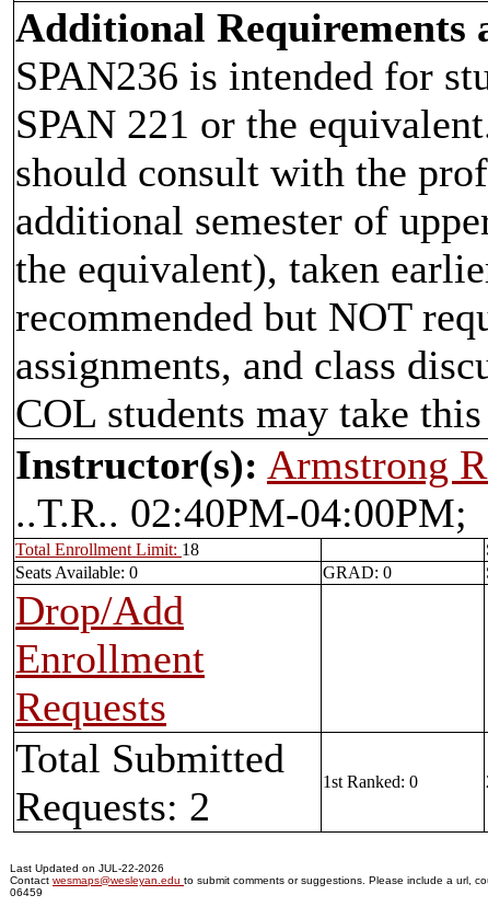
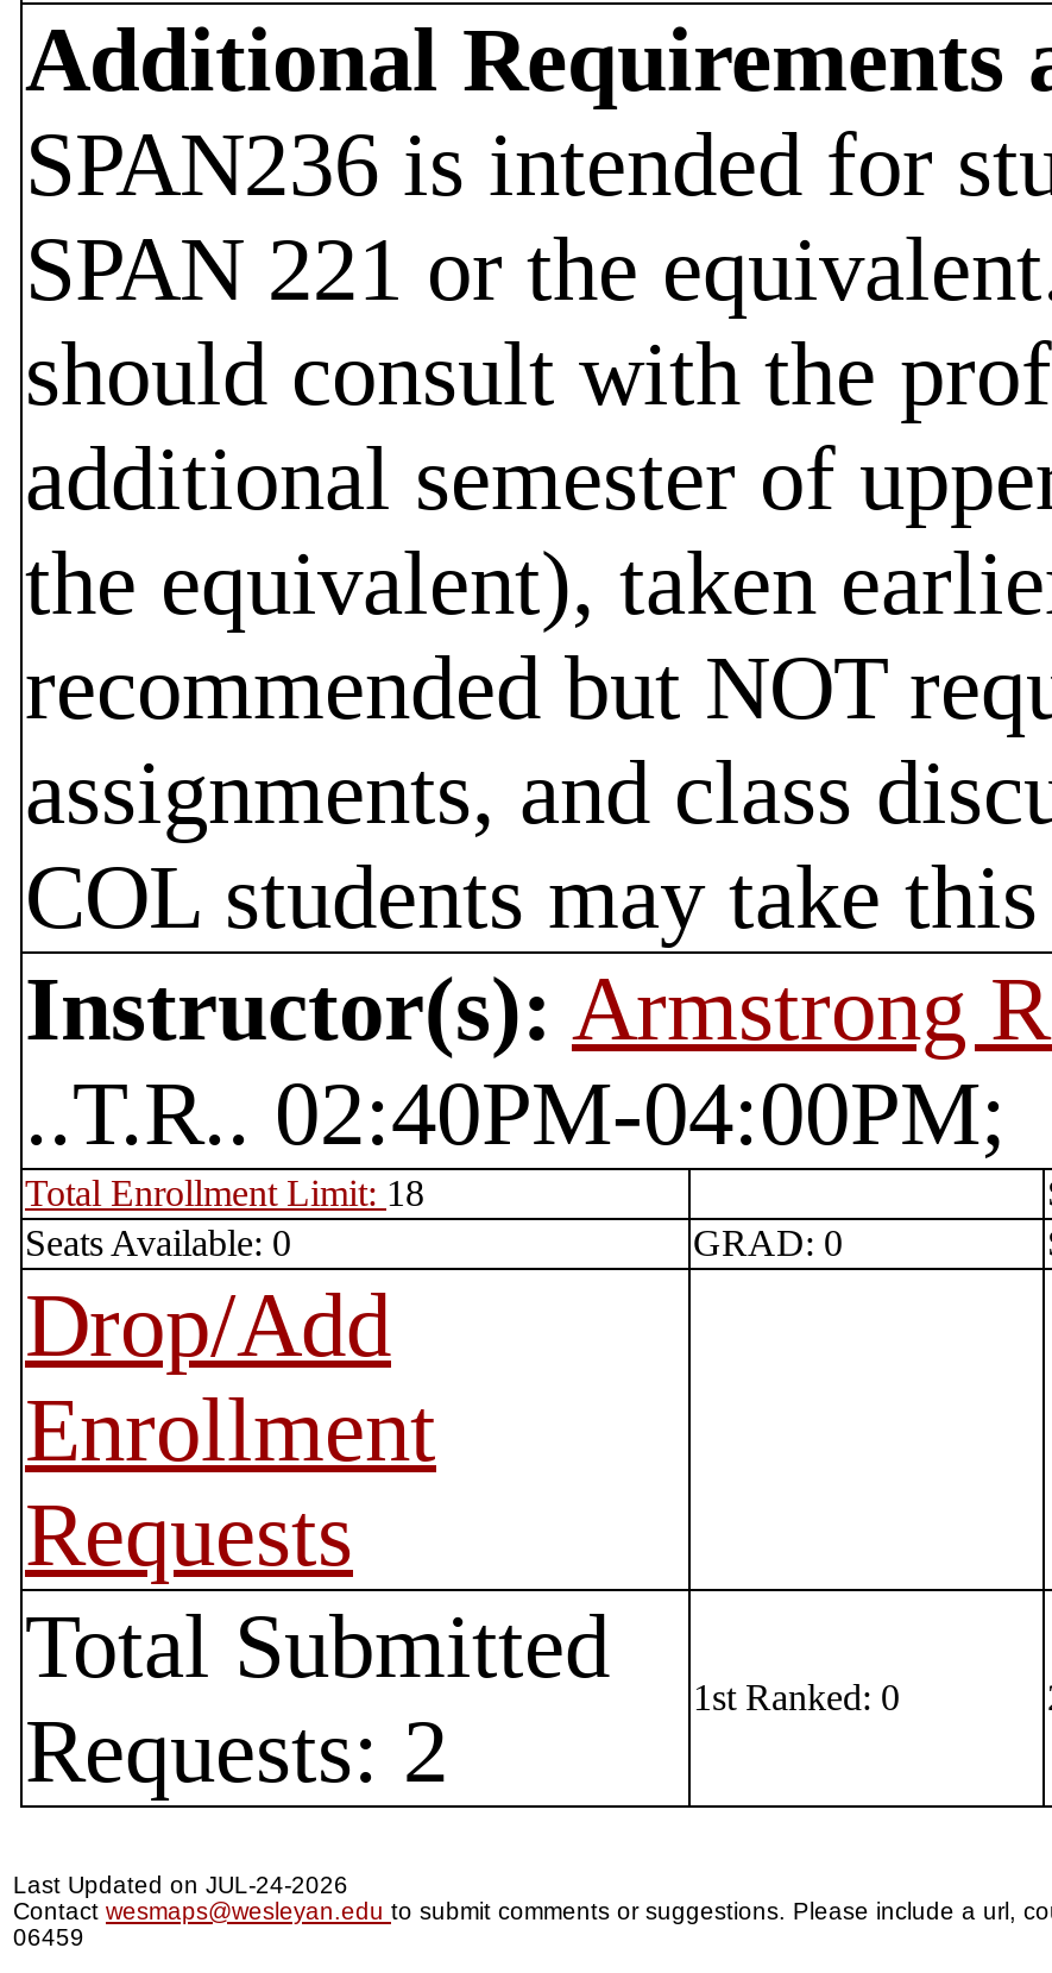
[10,862,164,874] Last Updated on JUL-22-2026 -> [13,1872,348,1898] Last Updated on JUL-24-2026

